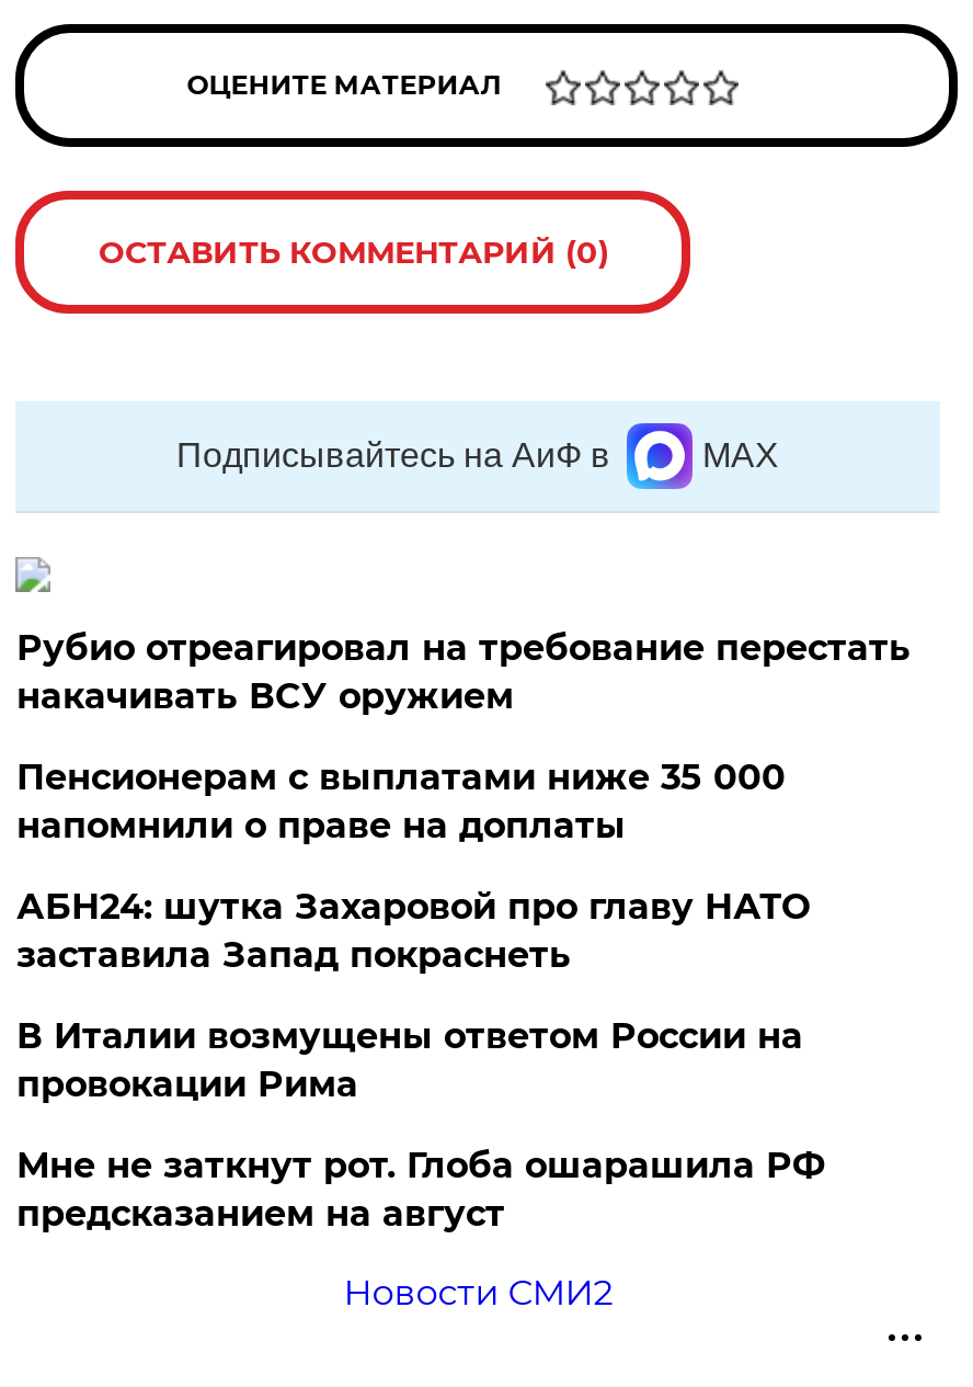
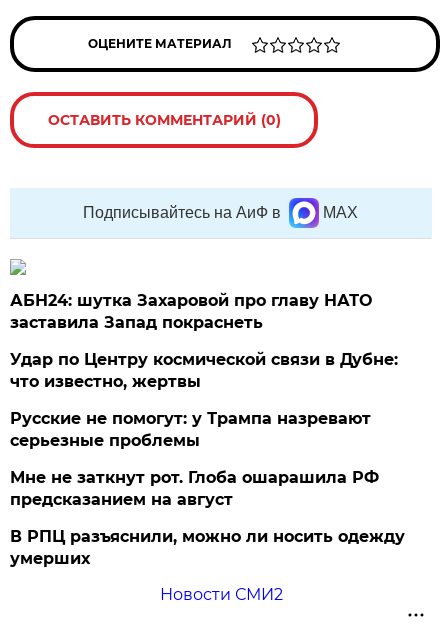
[16,627,910,846] Рубио отреагировал на требование перестать | накачивать ВСУ оружием | Пенсионерам с выплатами ниже 35 000 | напомнили о праве на доплаты -> none
moved [16,886,810,976] -> [10,291,372,332]: АБН24: шутка Захаровой про главу НАТО | заставила Запад покраснеть
[16,1015,803,1105] В Италии возмущены ответом России на | провокации Рима -> [10,350,398,450] Удар по Центру космической связи в Дубне: | что известно, жертвы | Русские не помогут: у Трампа назревают | серьезные проблемы
moved [16,1145,825,1235] -> [10,468,379,509]: Мне не заткнут рот. Глоба ошарашила РФ | предсказанием на август
none -> [10,527,405,568] В РПЦ разъяснили, можно ли носить одежду | умерших

